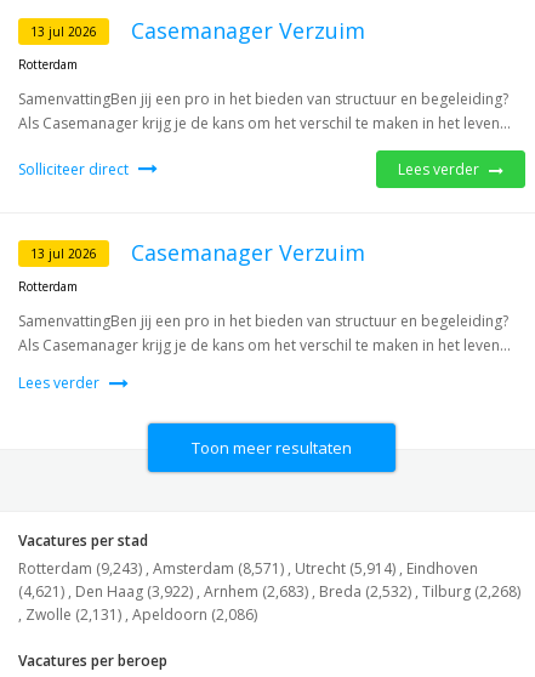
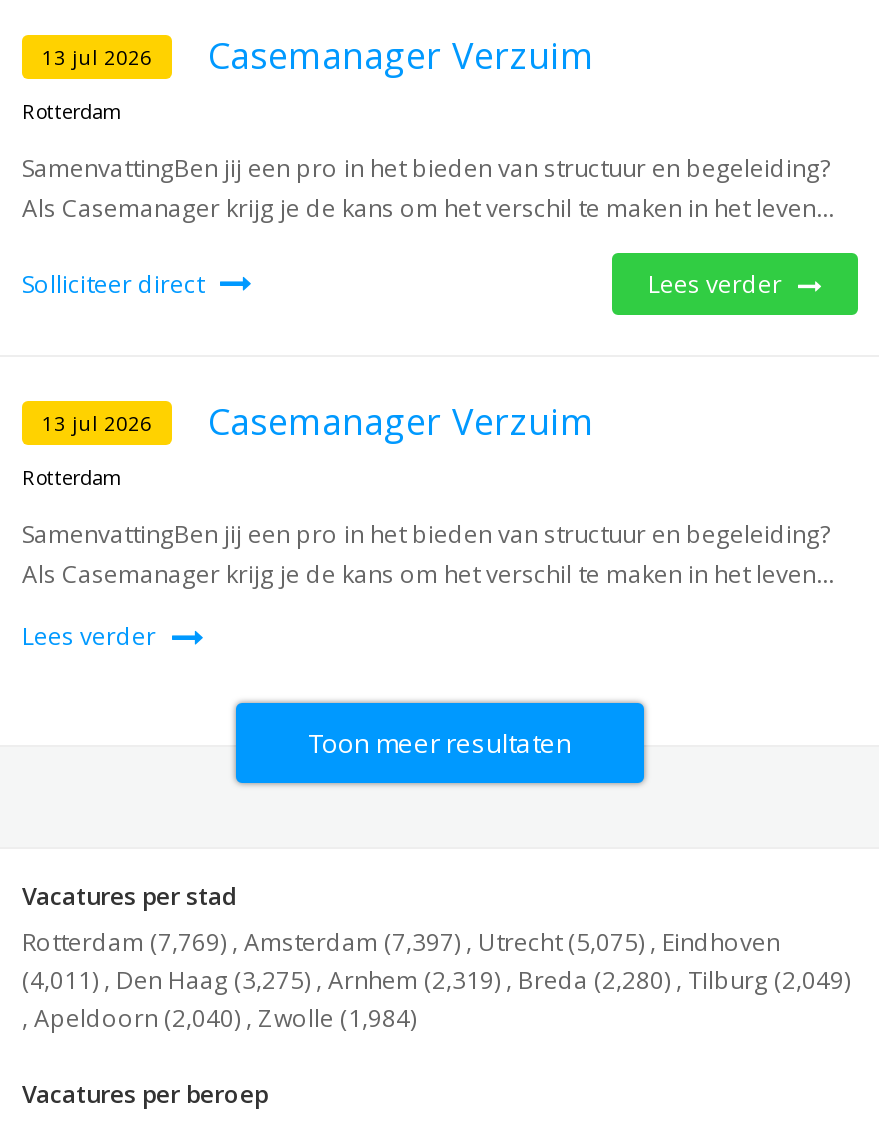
[18,558,520,625] Rotterdam (9,243), Amsterdam (8,571), Utrecht (5,914), Eindhoven | (4,621), Den Haag (3,922), Arnhem (2,683), Breda (2,532), Tilburg (2,268) | , Zwolle (2,131), Apeldoorn (2,086) -> [22,925,850,1035] Rotterdam (7,769), Amsterdam (7,397), Utrecht (5,075), Eindhoven | (4,011), Den Haag (3,275), Arnhem (2,319), Breda (2,280), Tilburg (2,049) | , Apeldoorn (2,040), Zwolle (1,984)

